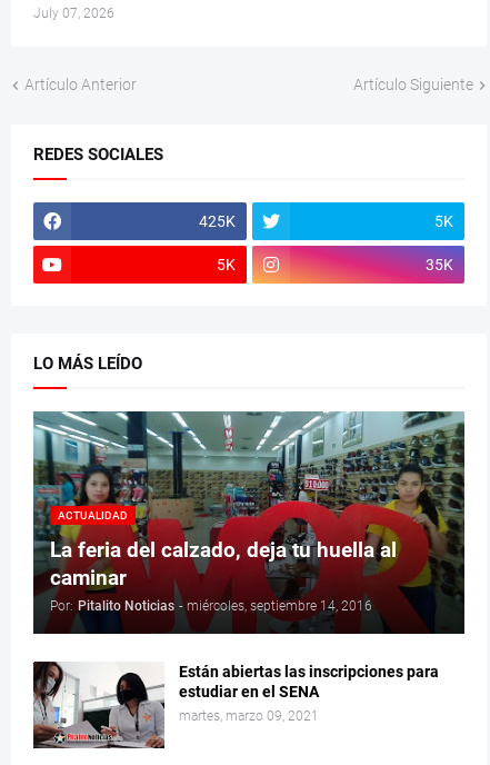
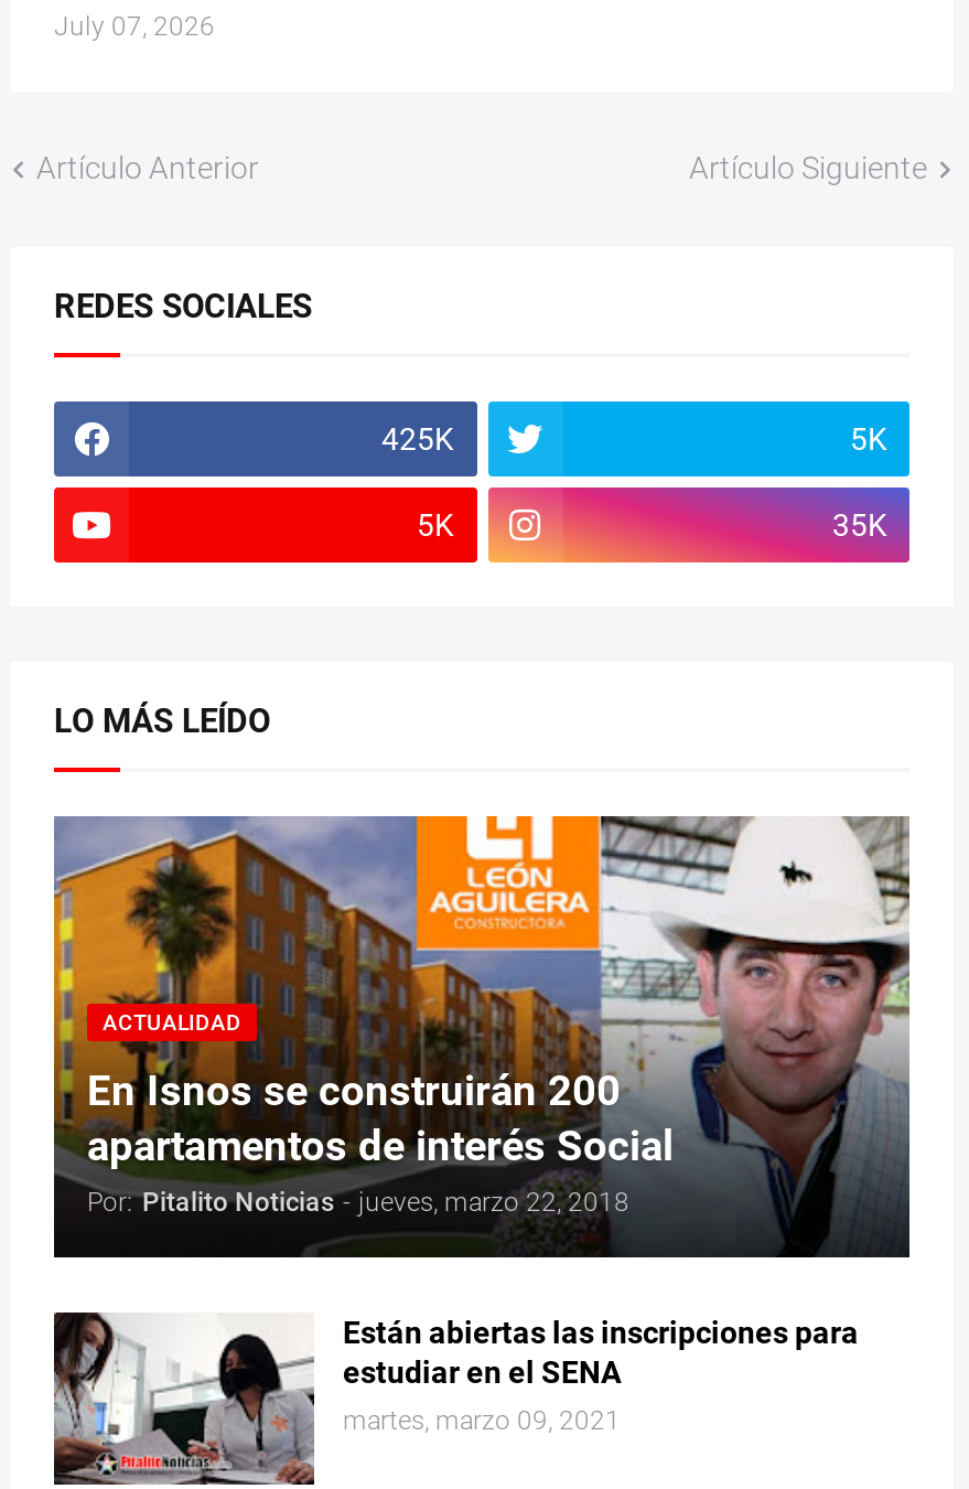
[32,410,466,632] [image] | La feria del calzado, deja tu huella al | caminar | Por: Pitalito Noticias - miércoles, septiembre 14, 2016 -> [52,814,912,1255] [image] | En Isnos se construirán 200 | apartamentos de interés Social | Por: Pitalito Noticias - jueves, marzo 22, 2018

